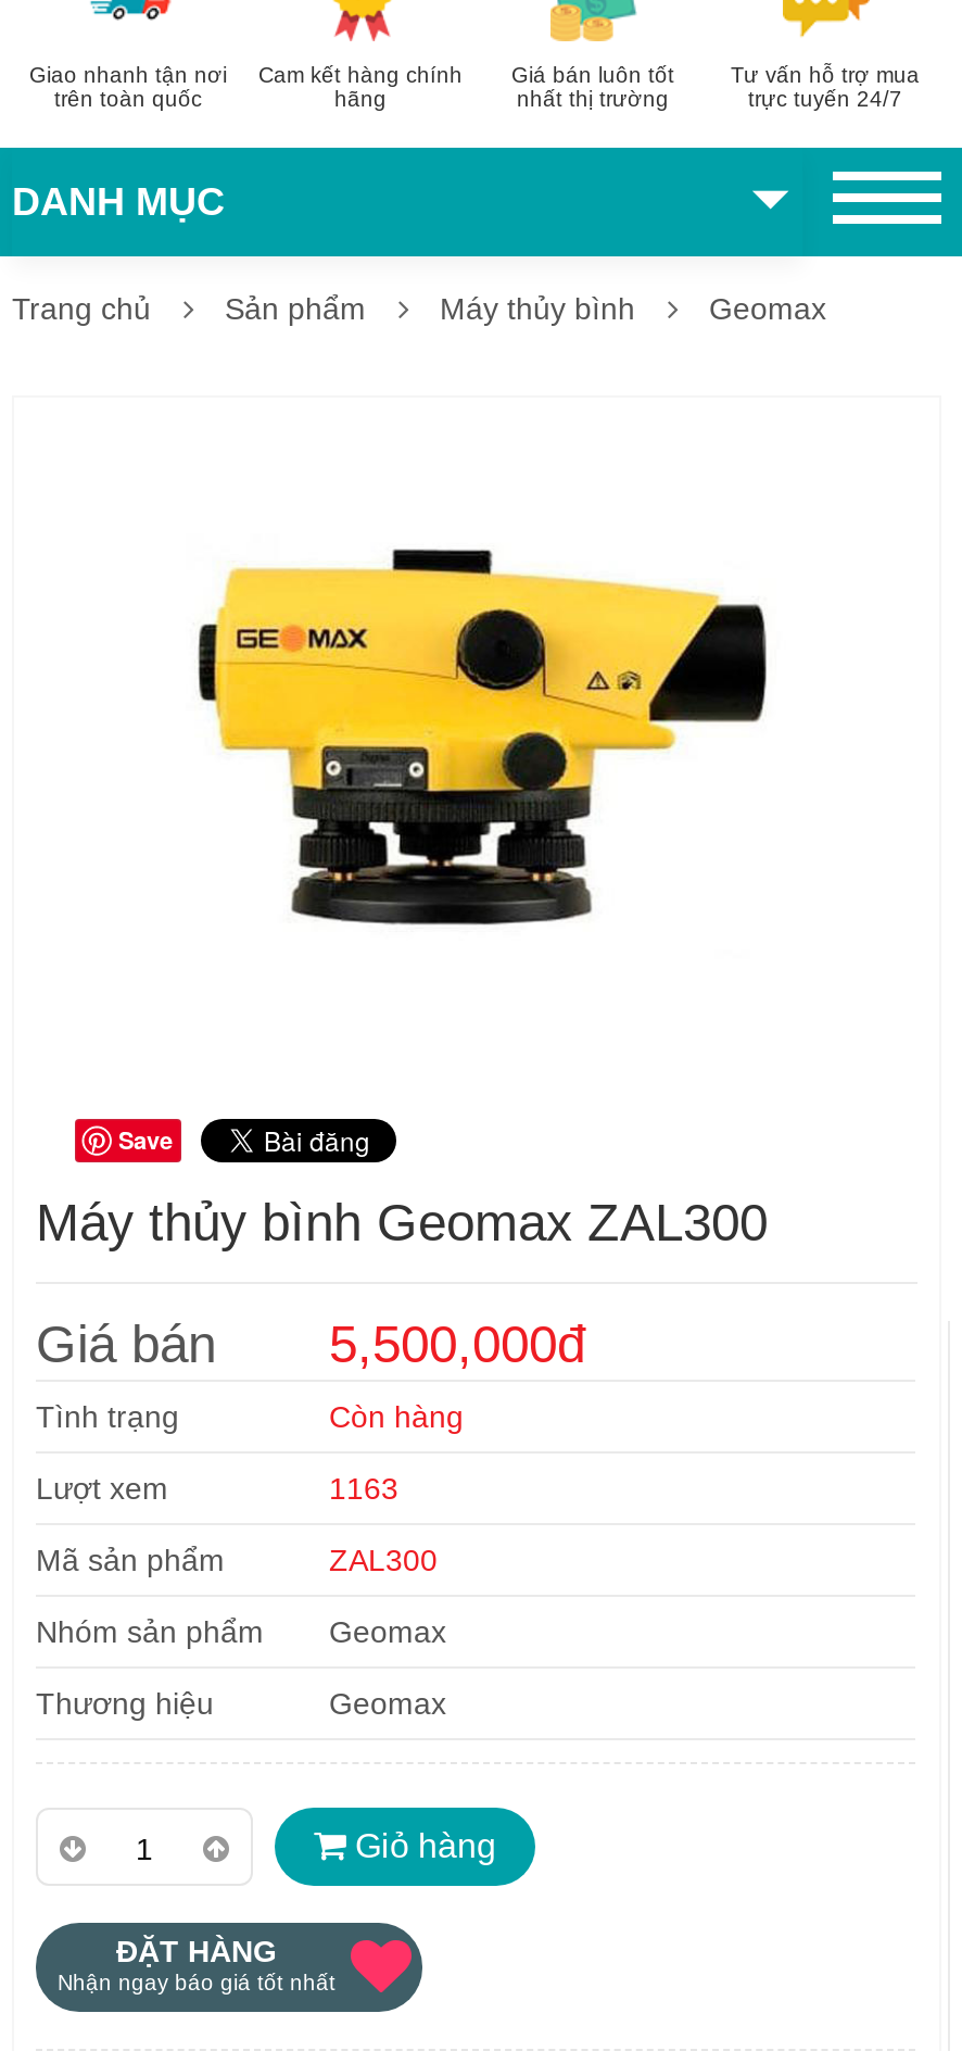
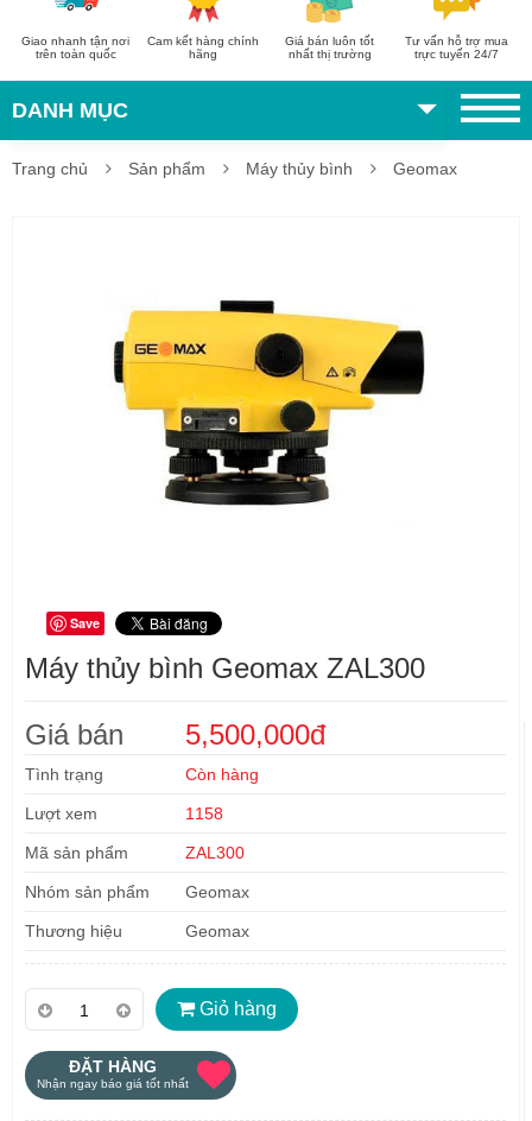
[329,1470,398,1505] 1163 -> [185,803,223,822] 1158

